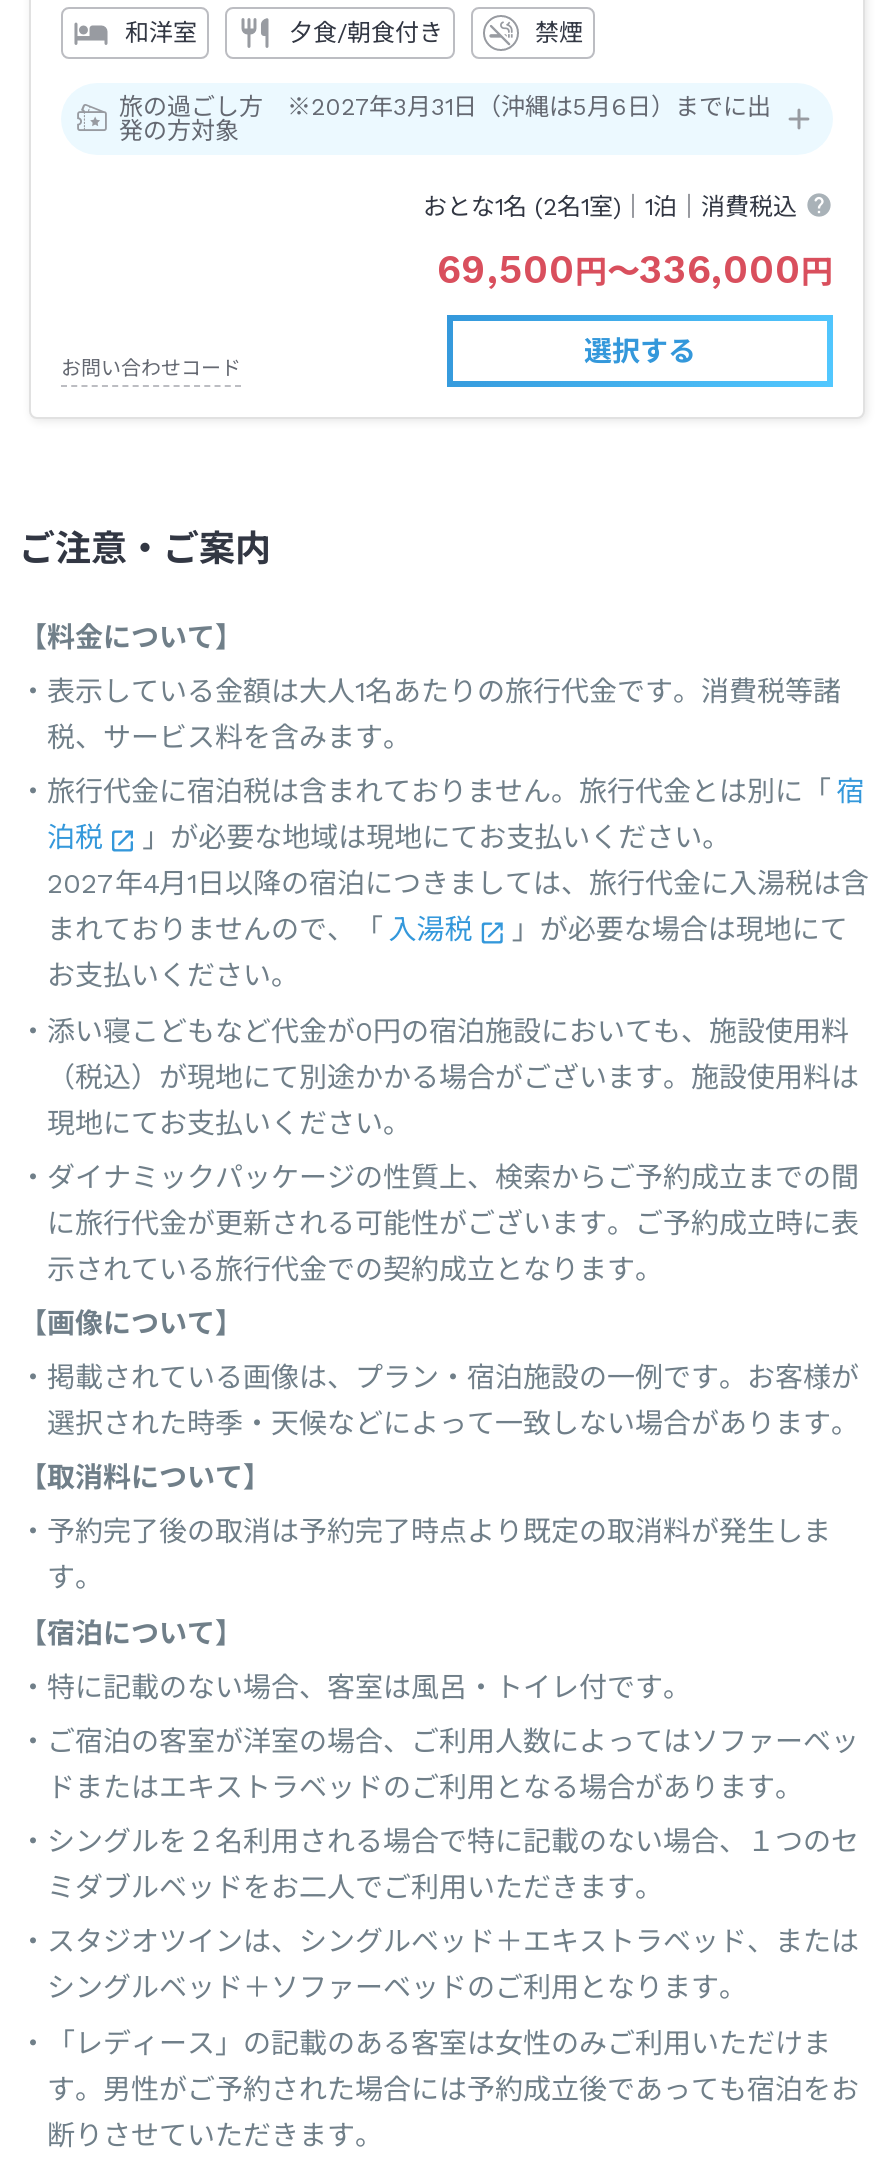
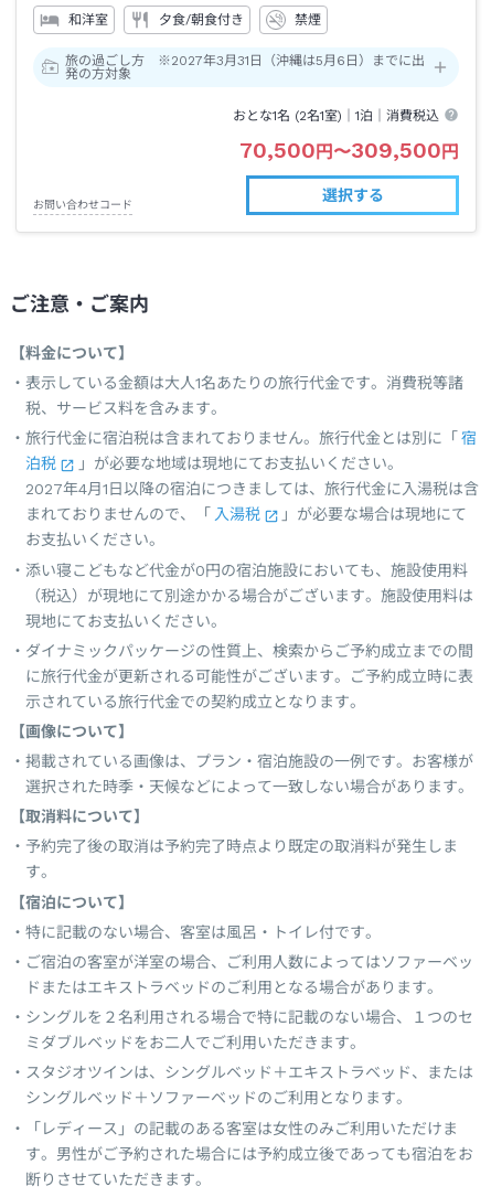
[437,244,833,292] 69,500円〜336,000円 -> [239,136,459,163] 70,500円〜309,500円

